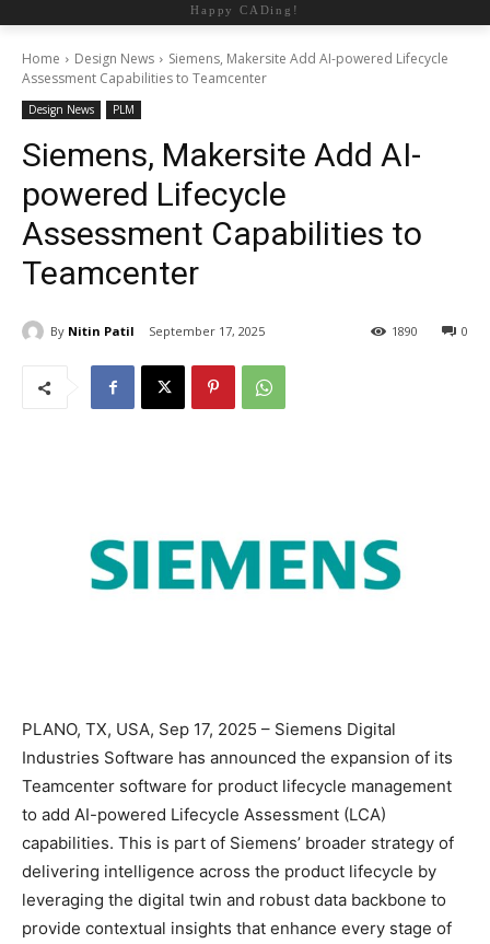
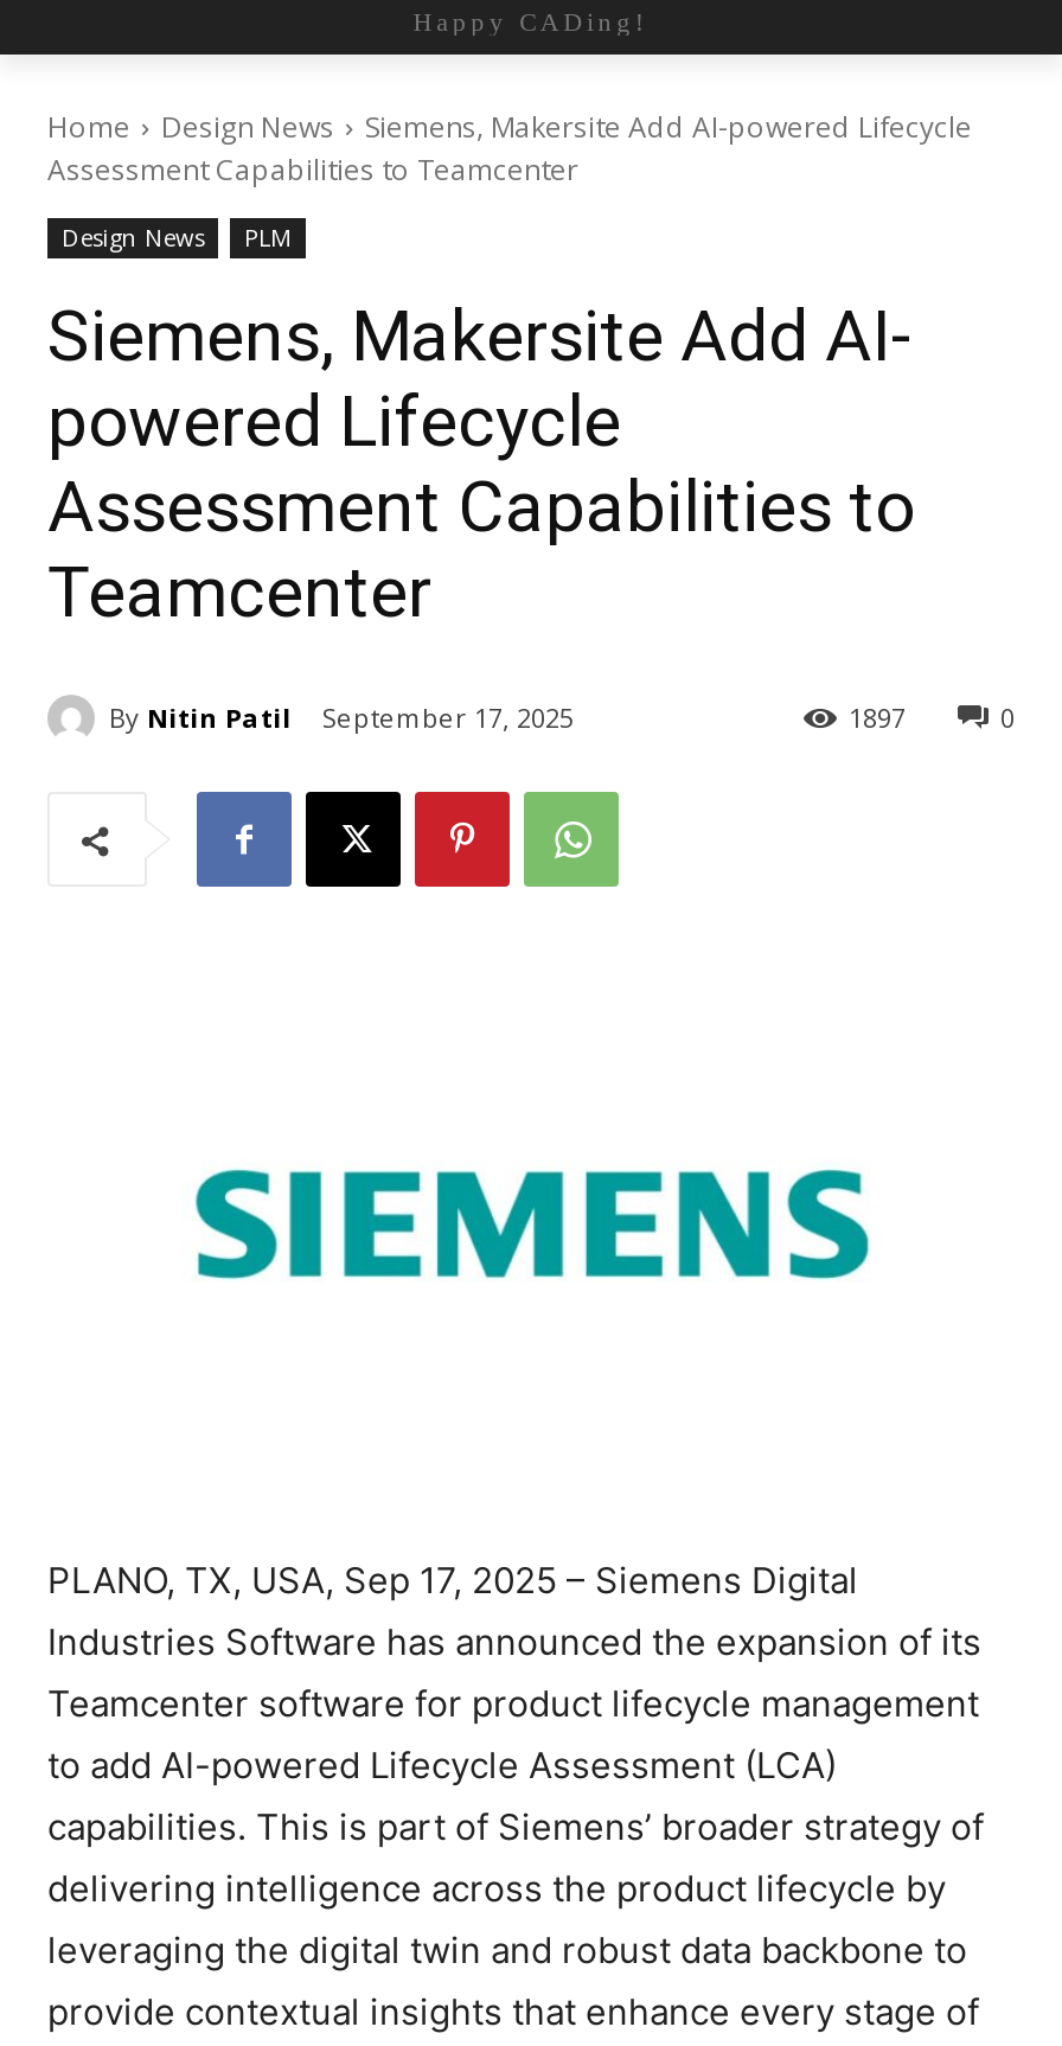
[392,323,418,339] 1890 -> [849,700,906,735] 1897

